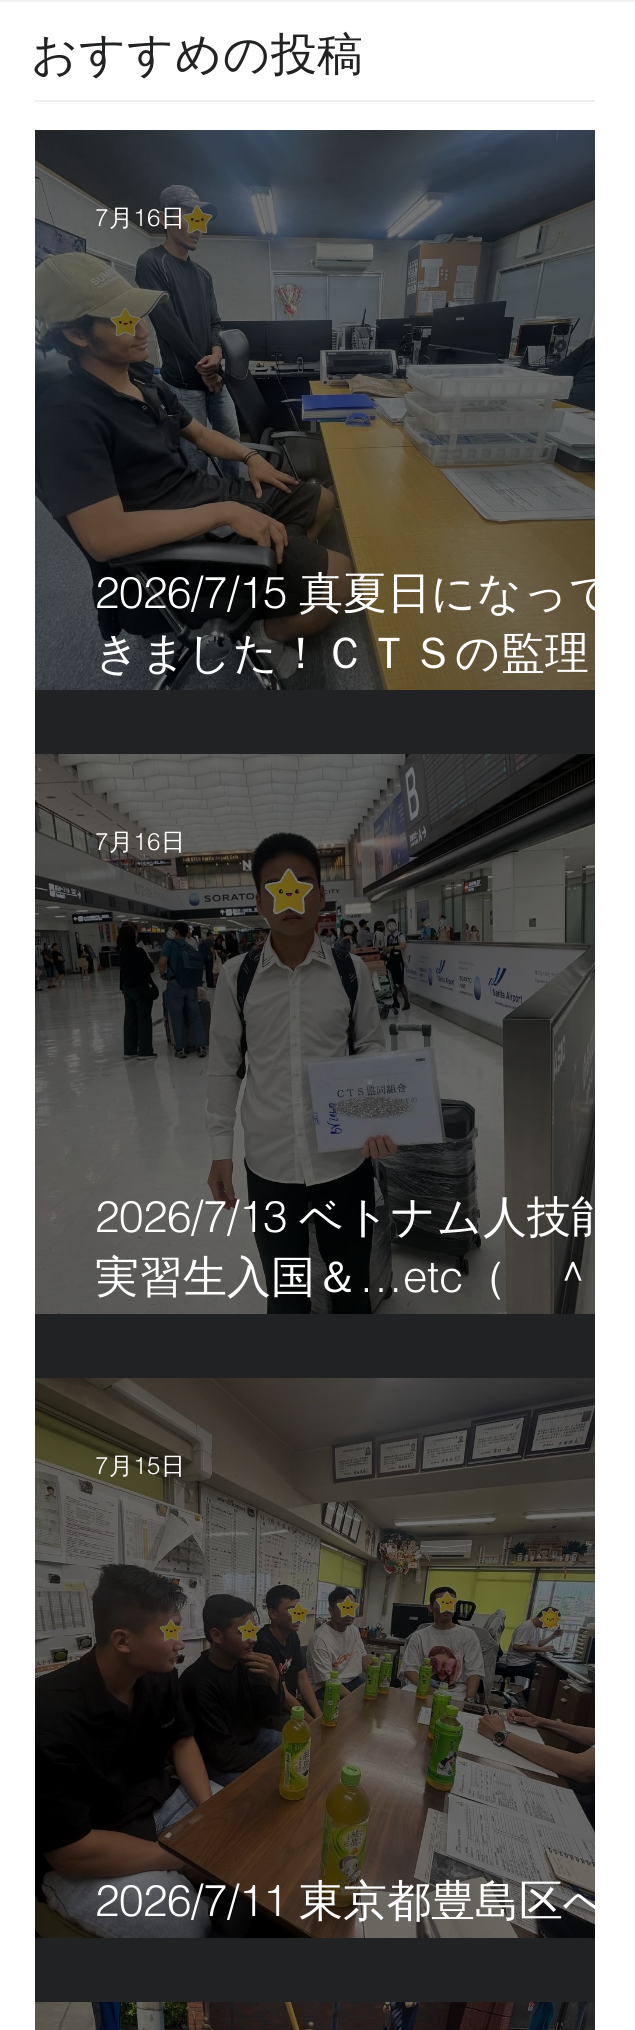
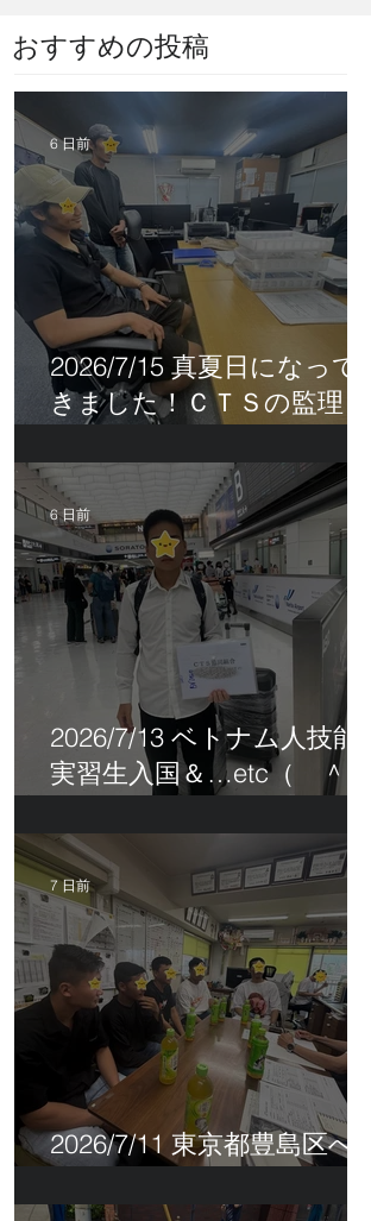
[95,201,185,231] 7月16日 -> [50,134,90,152] 6 日前
[95,825,185,855] 7月16日 -> [50,505,90,523] 6 日前
[95,1449,185,1479] 7月15日 -> [50,876,90,893] 7 日前

